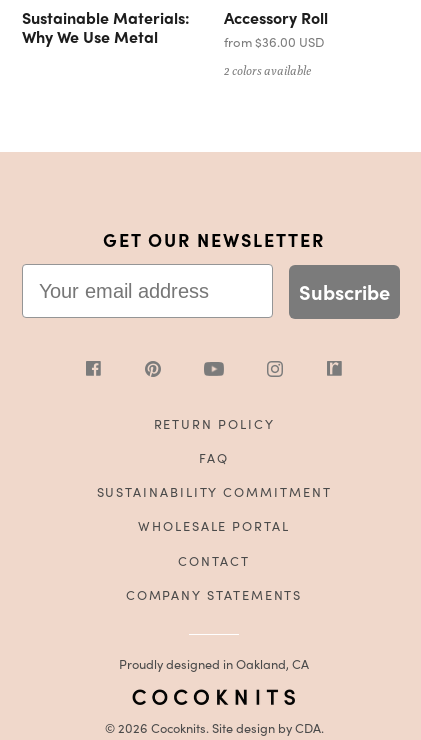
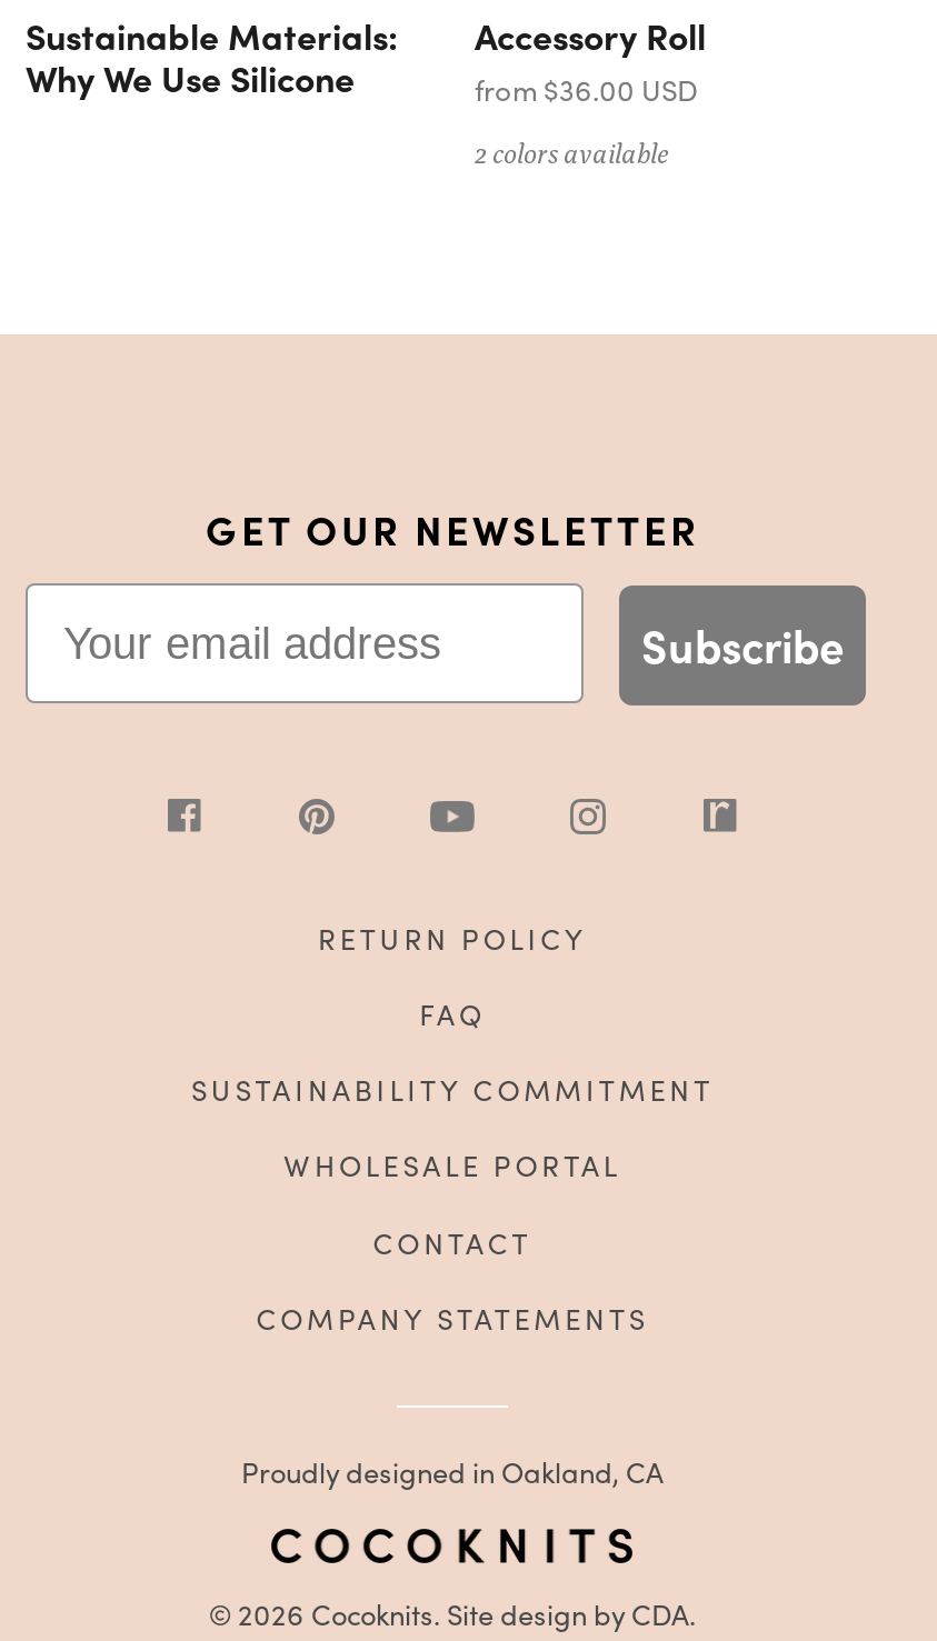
[22,25,158,48] Why We Use Metal -> [26,52,355,103] Why We Use Silicone

